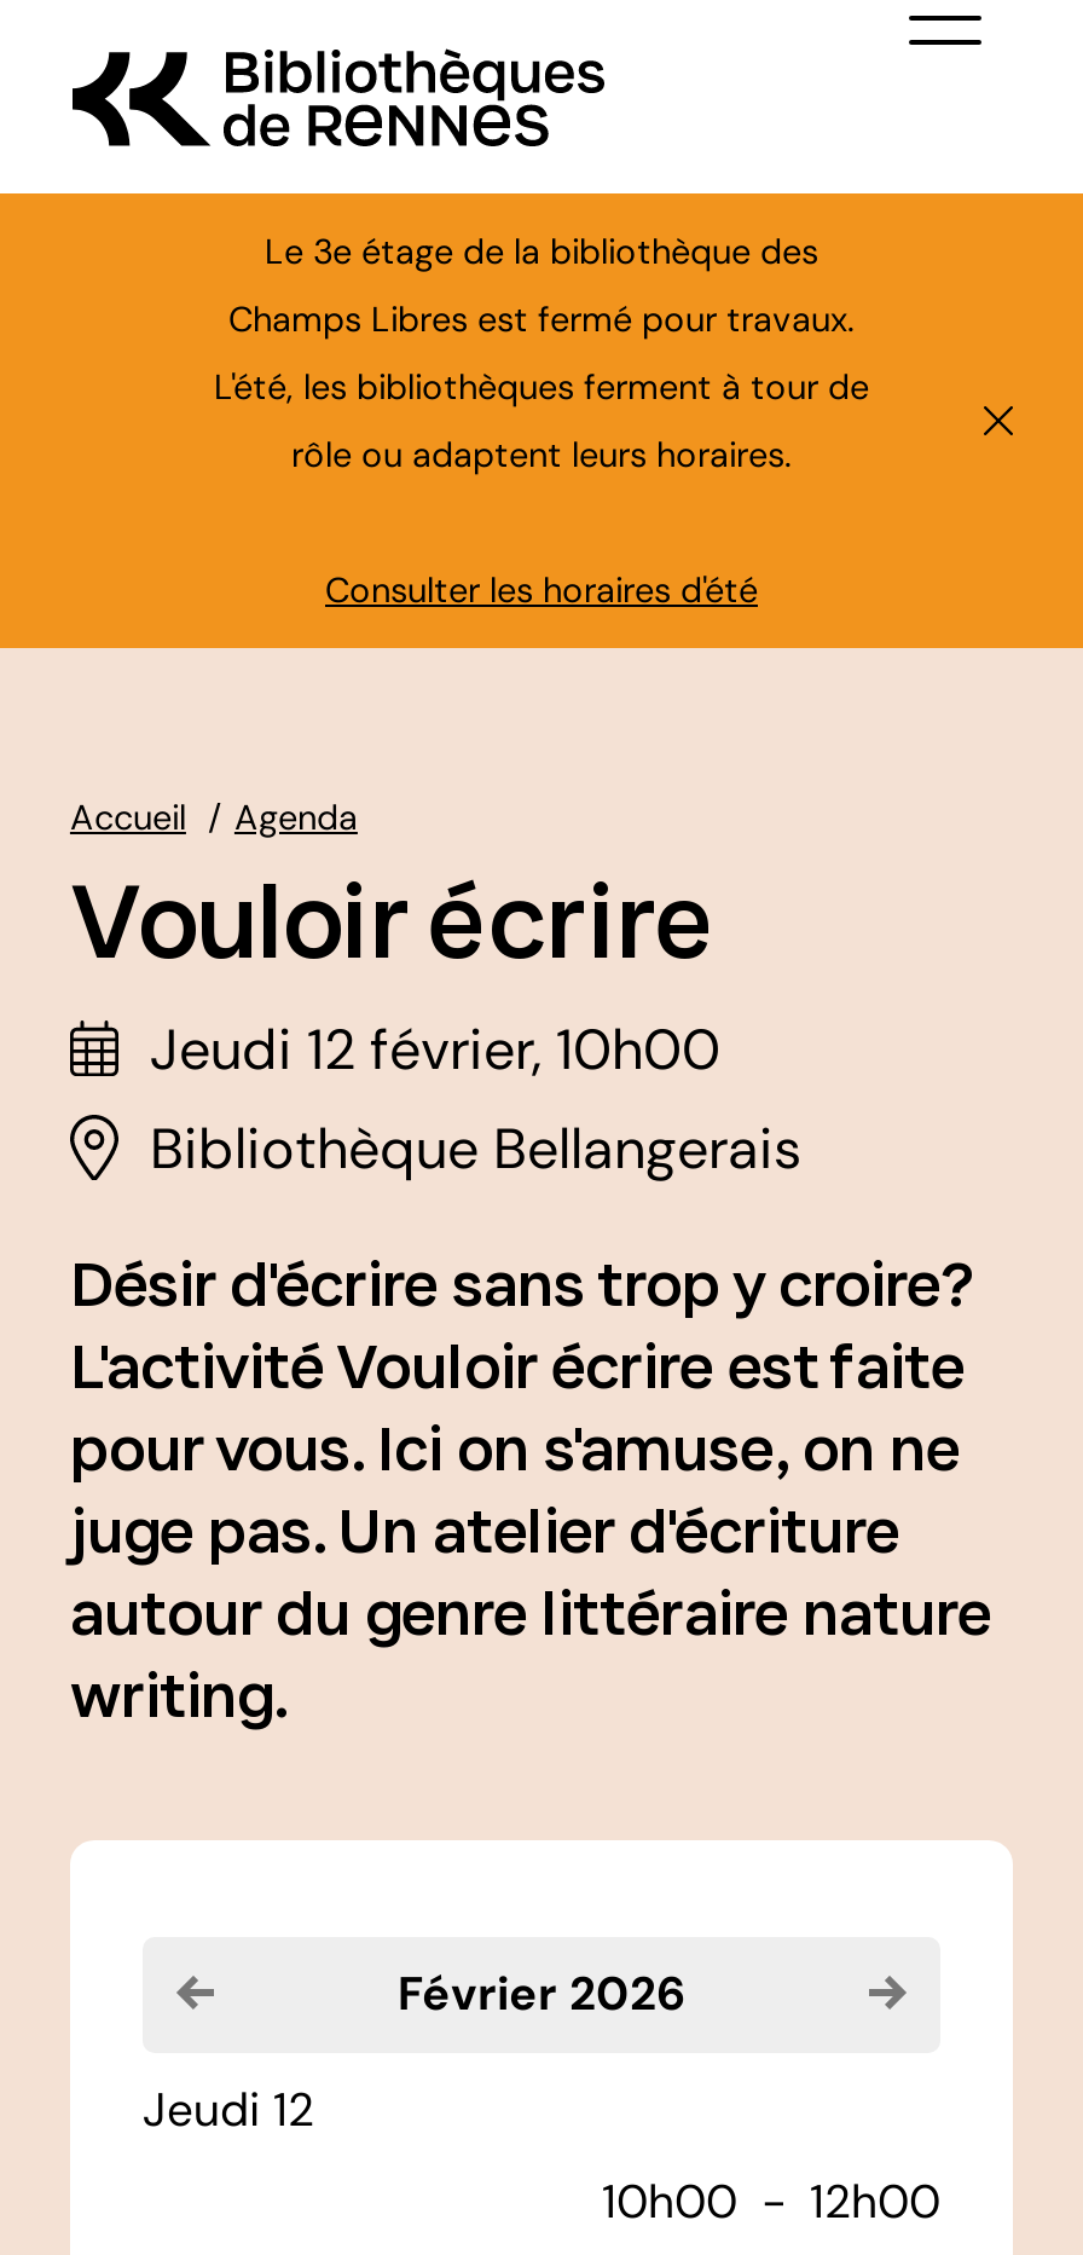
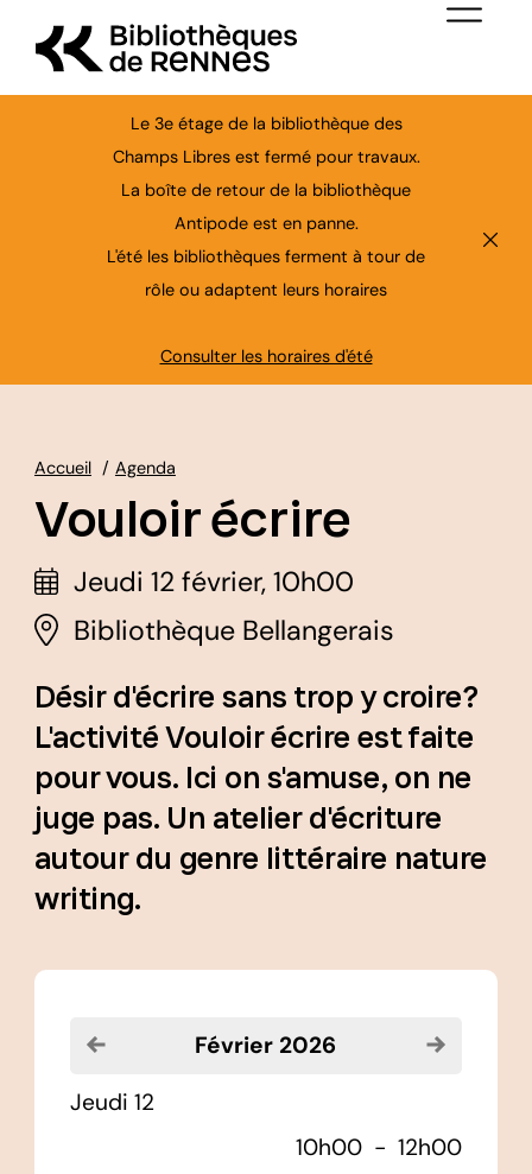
[214,365,869,476] L'été, les bibliothèques ferment à tour de | rôle ou adaptent leurs horaires. -> [107,179,425,300] La boîte de retour de la bibliothèque | Antipode est en panne. | L'été les bibliothèques ferment à tour de | rôle ou adaptent leurs horaires

